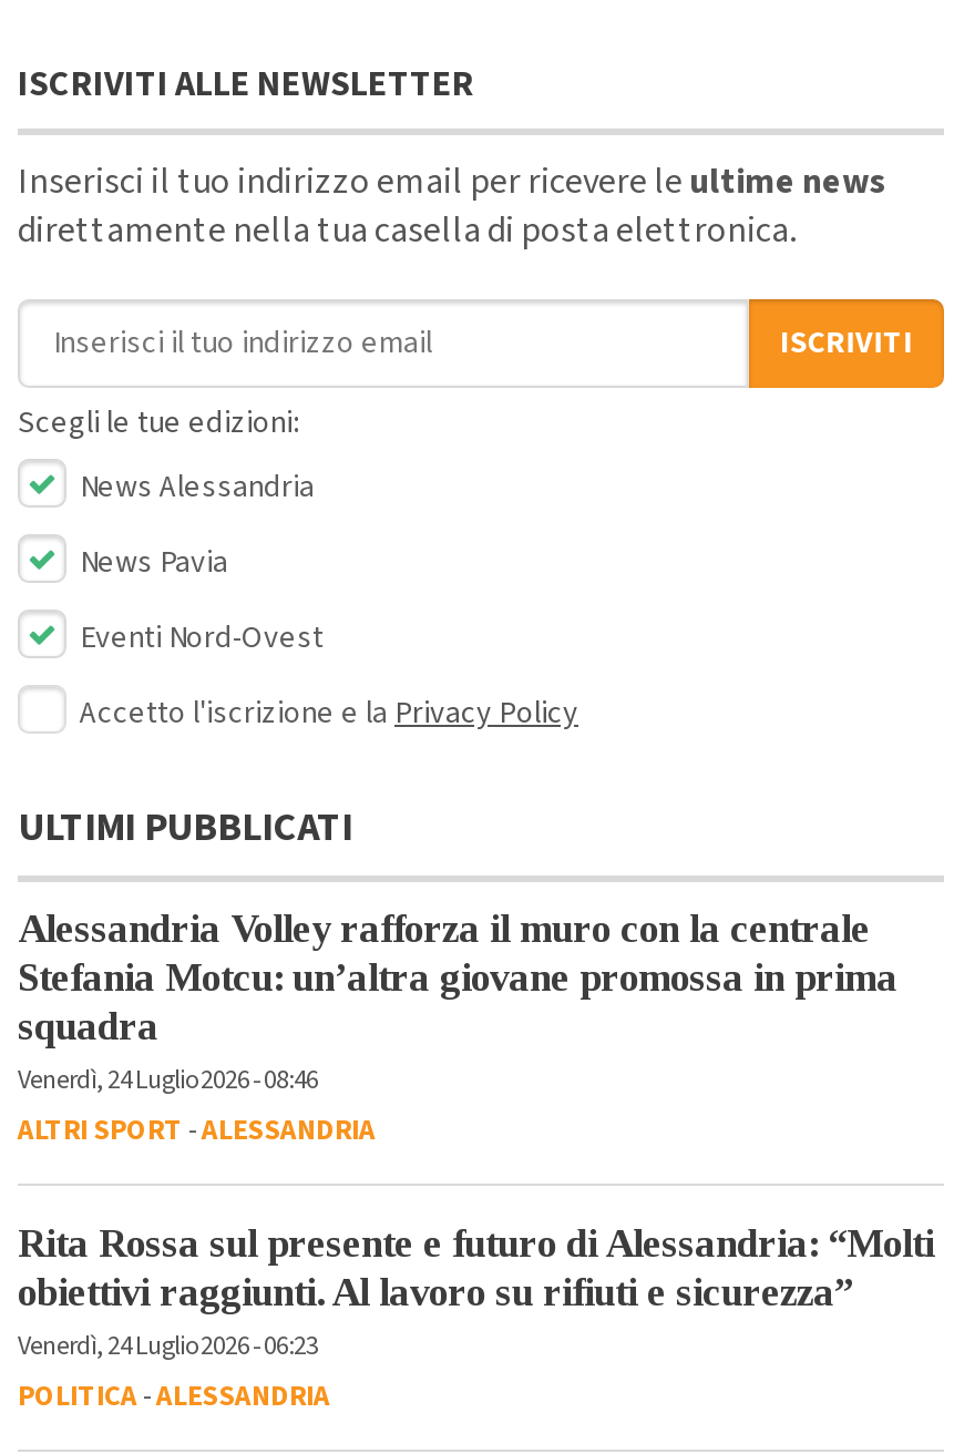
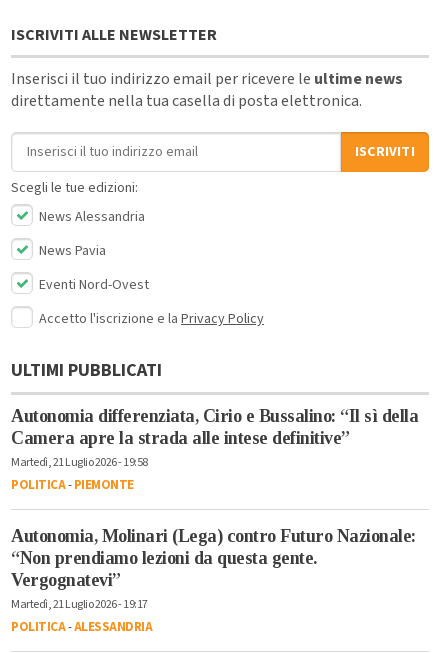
[18,906,897,1150] Alessandria Volley rafforza il muro con la centrale | Stefania Motcu: un’altra giovane promossa in prima | squadra | Venerdì, 24 Luglio 2026 - 08:46 | ALTRI SPORT -ALESSANDRIA -> [11,406,418,494] Autonomia differenziata, Cirio e Bussalino: “Il sì della | Camera apre la strada alle intese definitive” | Martedì, 21 Luglio 2026 - 19:58 | POLITICA-PIEMONTE
[18,1221,934,1365] Rita Rossa sul presente e futuro di Alessandria: “Molti | obiettivi raggiunti. Al lavoro su rifiuti e sicurezza” | Venerdì, 24 Luglio 2026 - 06:23 -> [11,526,415,613] Autonomia, Molinari (Lega) contro Futuro Nazionale: | “Non prendiamo lezioni da questa gente. | Vergognatevi” | Martedì, 21 Luglio 2026 - 19:17

